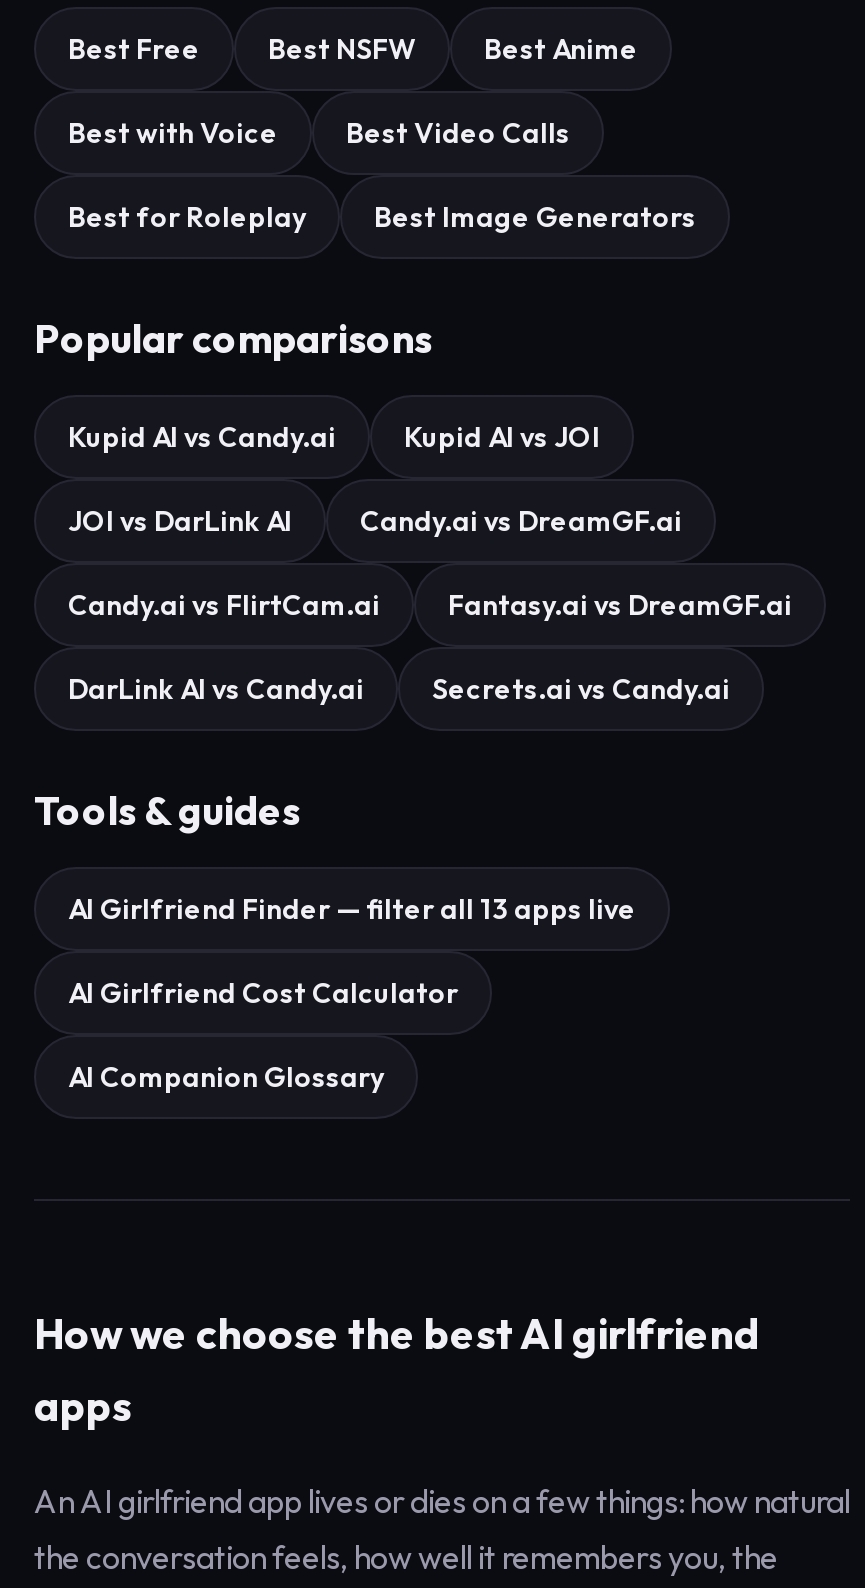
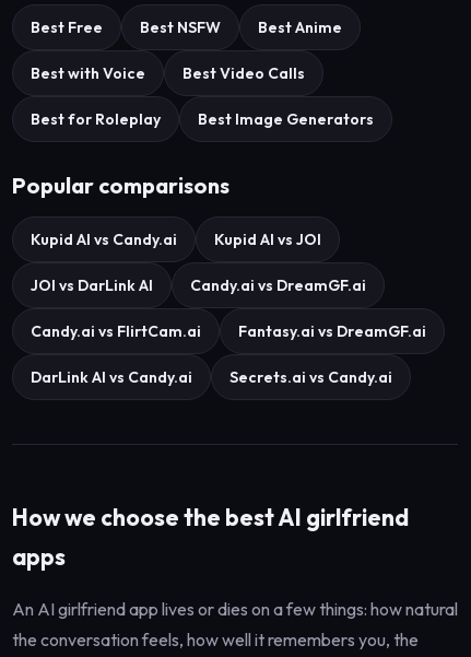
[34,785,636,1095] Tools & guides | AI Girlfriend Finder — filter all 13 apps live | AI Girlfriend Cost Calculator | AI Companion Glossary -> none

